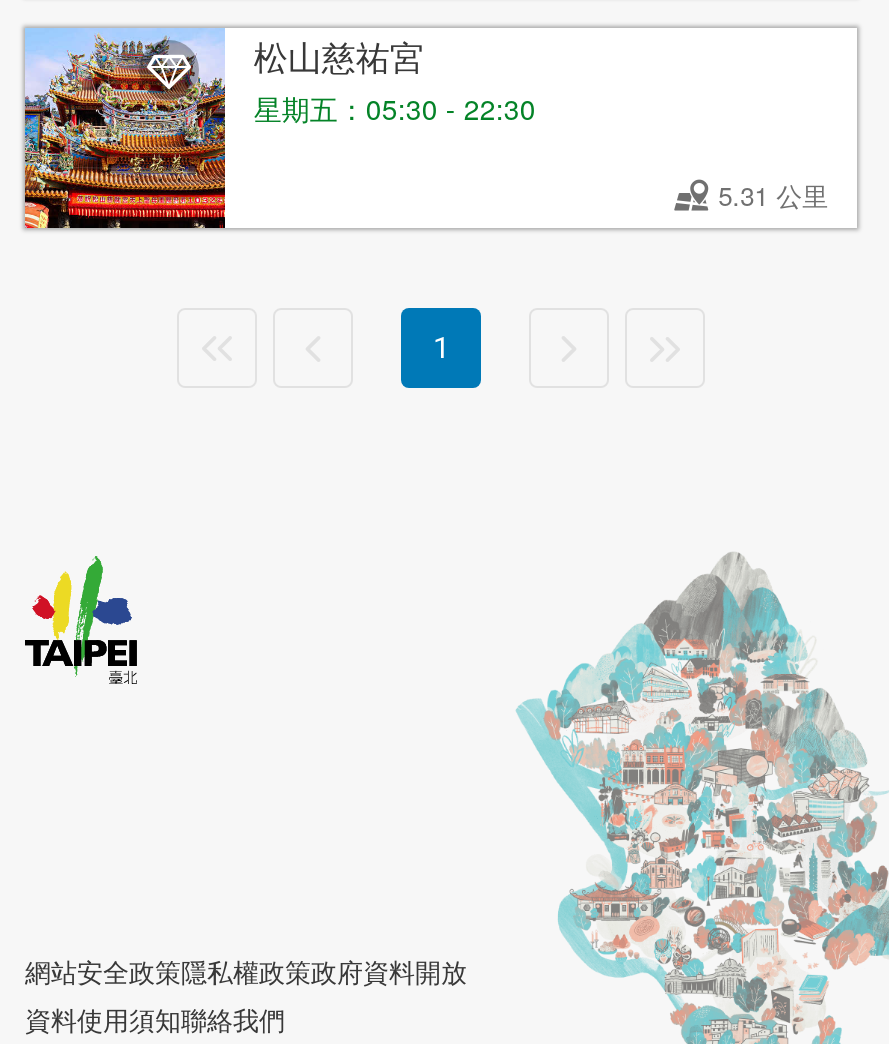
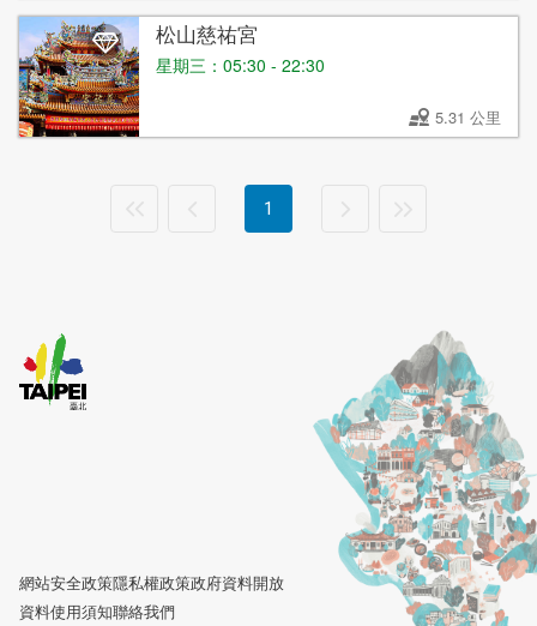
[254,87,536,127] 星期五：05:30 - 22:30 -> [156,52,325,76] 星期三：05:30 - 22:30

